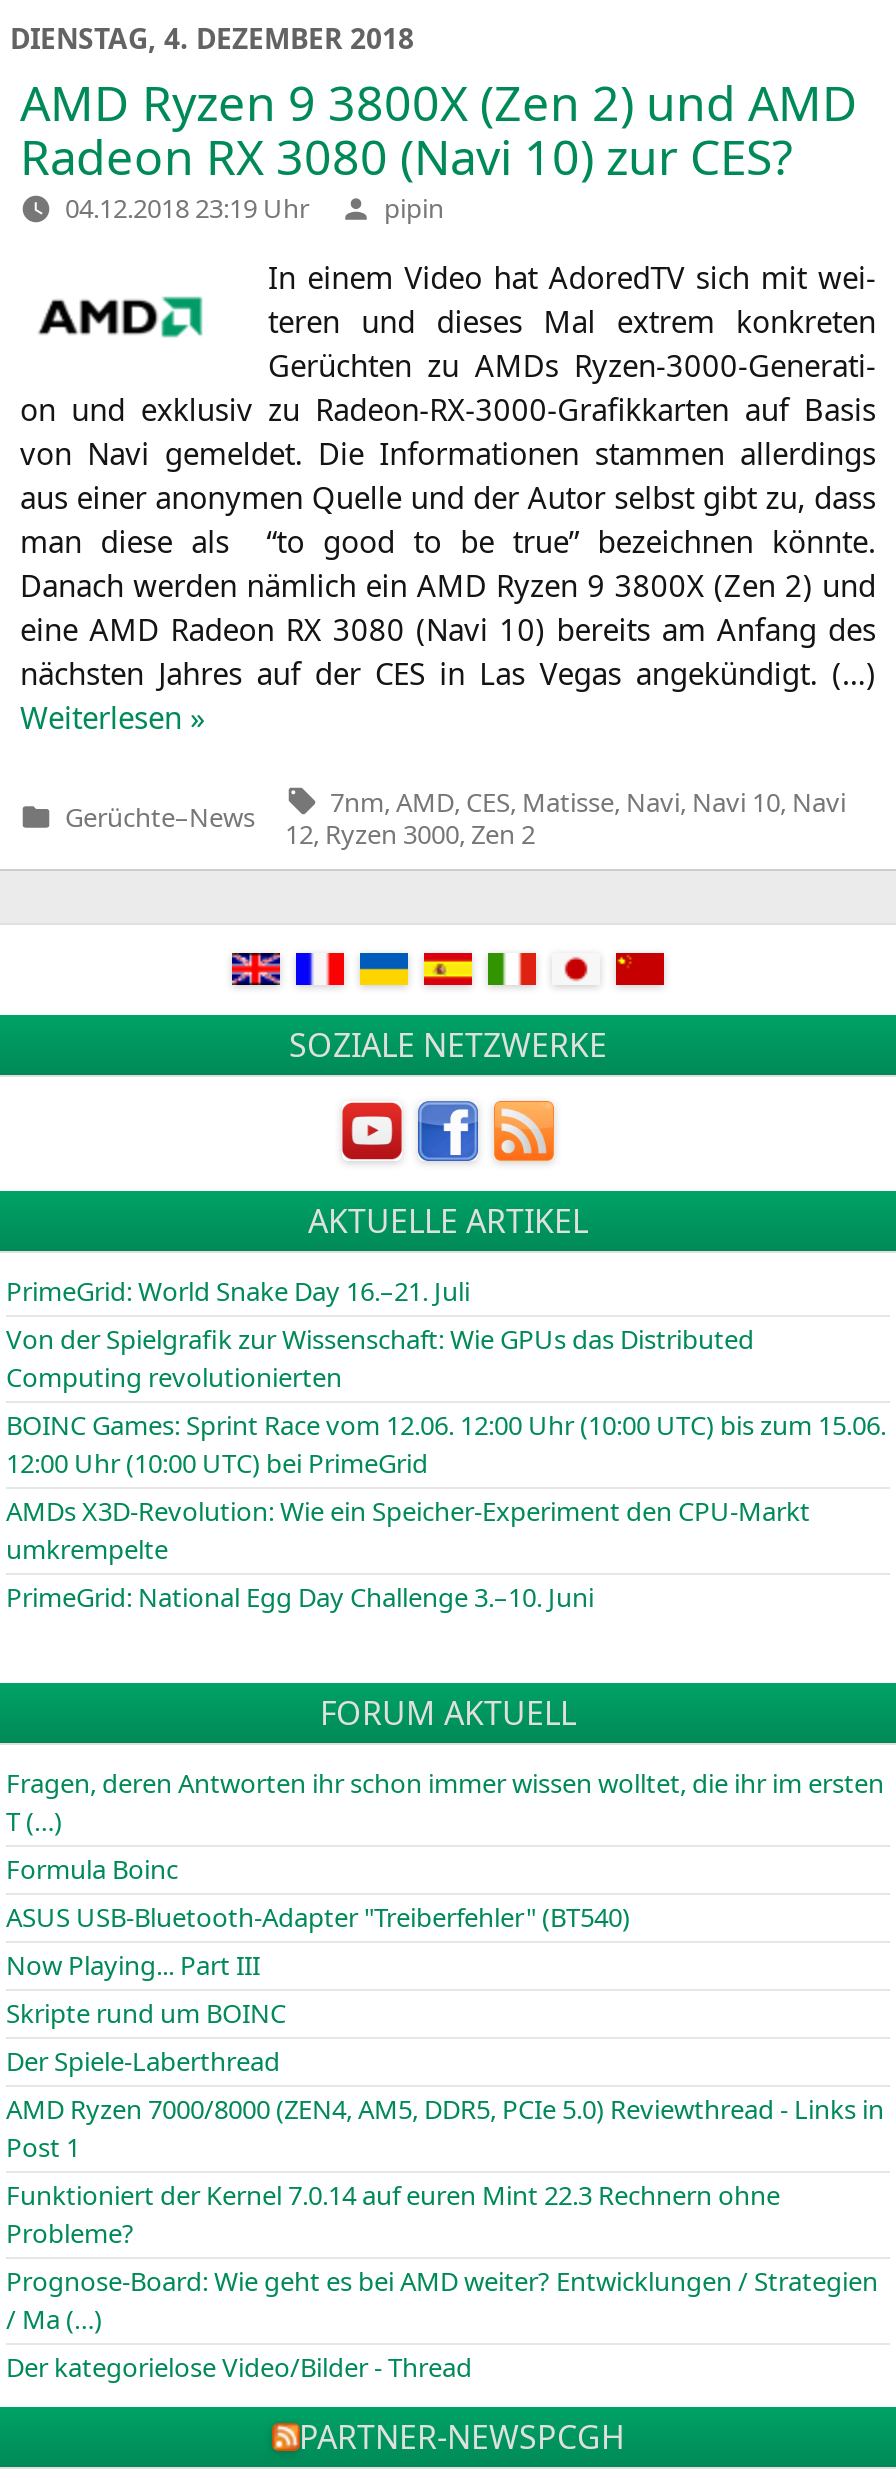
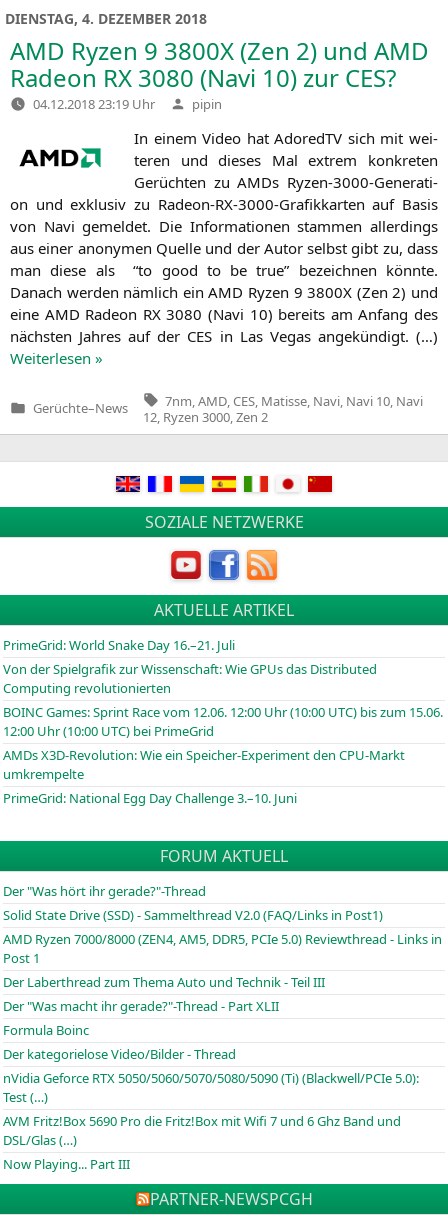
[6,1766,884,2080] Fragen, deren Antworten ihr schon immer wissen wolltet, die ihr im ersten | T (…) | ASUS USB-Bluetooth-Adapter "Treiberfehler" (BT540) | Skripte rund um BOINC | Der Spiele-Laberthread -> [3,882,383,924] Der "Was hört ihr gerade?"-Thread | Solid State Drive (SSD) - Sammelthread V2.0 (FAQ/Links in Post1)
moved [6,1852,178,1888] -> [3,1021,89,1039]: Formula Boinc
moved [6,1948,260,1984] -> [3,1155,130,1173]: Now Playing... Part III
moved [6,2092,884,2166] -> [3,930,442,967]: AMD Ryzen 7000/8000 (ZEN4, AM5, DDR5, PCIe 5.0) Reviewthread - Links in | Post 1
[6,2178,878,2338] Funktioniert der Kernel 7.0.14 auf euren Mint 22.3 Rechnern ohne | Probleme? | Prognose-Board: Wie geht es bei AMD weiter? Entwicklungen / Strategien | / Ma (…) -> [3,973,325,1015] Der Laberthread zum Thema Auto und Technik - Teil III | Der "Was macht ihr gerade?"-Thread - Part XLII
moved [6,2350,472,2386] -> [3,1045,236,1063]: Der kategorielose Video/Bilder - Thread
none -> [3,1069,419,1149] nVidia Geforce RTX 5050/5060/5070/5080/5090 (Ti) (Blackwell/PCIe 5.0): | Test (…) | AVM Fritz!Box 5690 Pro die Fritz!Box mit Wifi 7 und 6 Ghz Band und | DSL/Glas (…)

